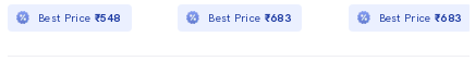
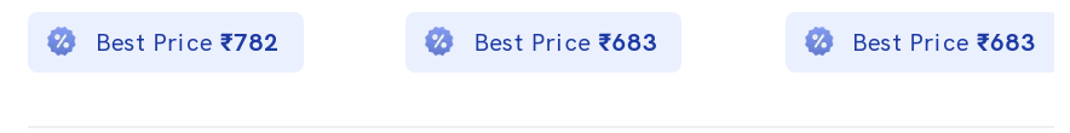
[38,10,121,25] Best Price ₹548 -> [96,25,279,57] Best Price ₹782

